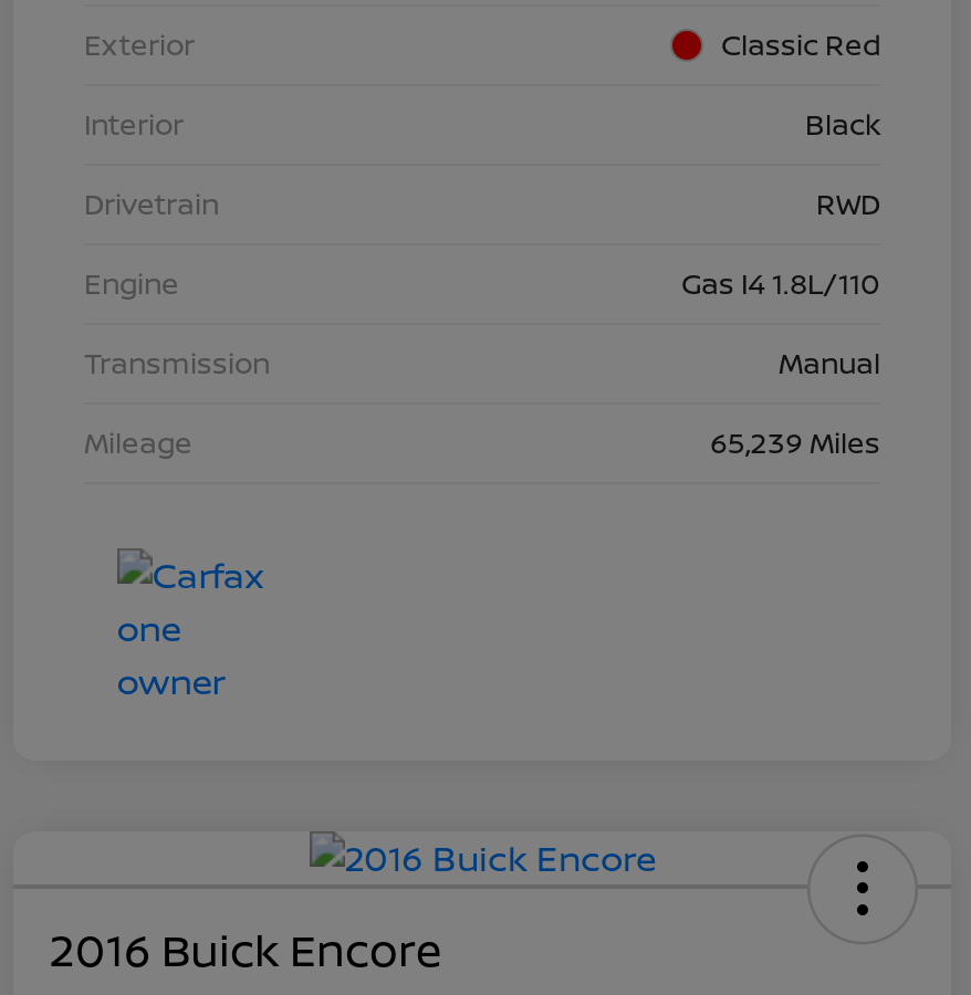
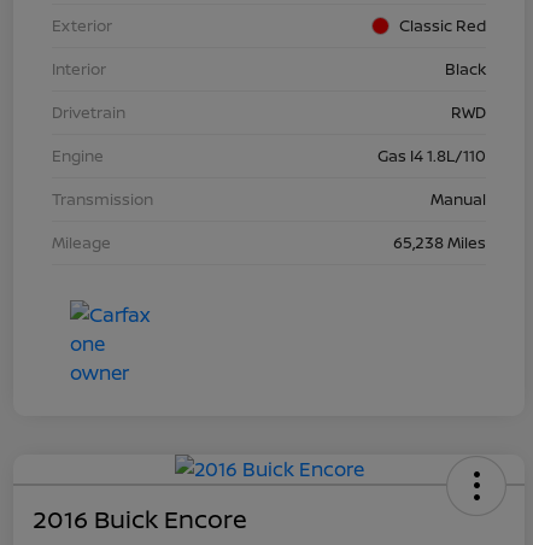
[710,422,880,462] 65,239 Miles -> [393,231,486,253] 65,238 Miles

